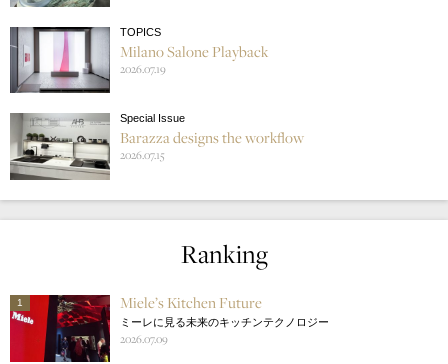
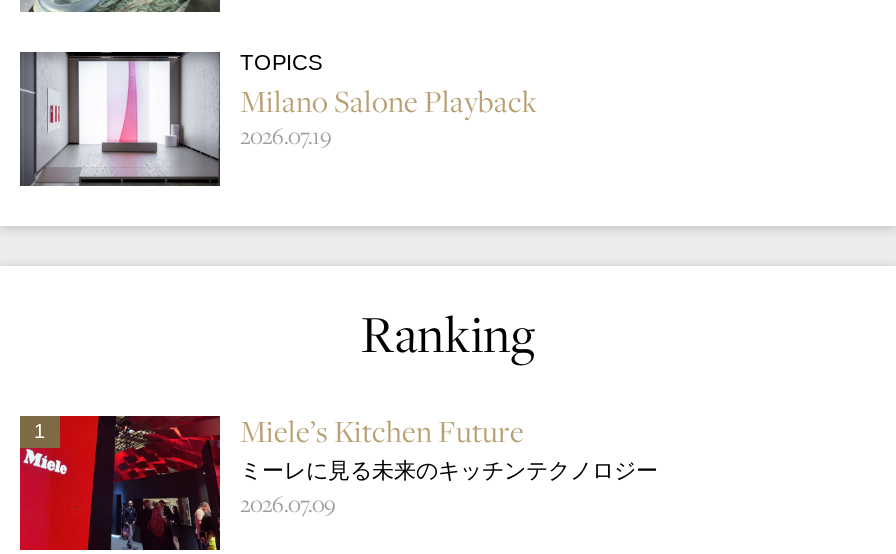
[10,112,304,180] [image] | Special Issue | Barazza designs the workflow | 2026.07.15 -> none

